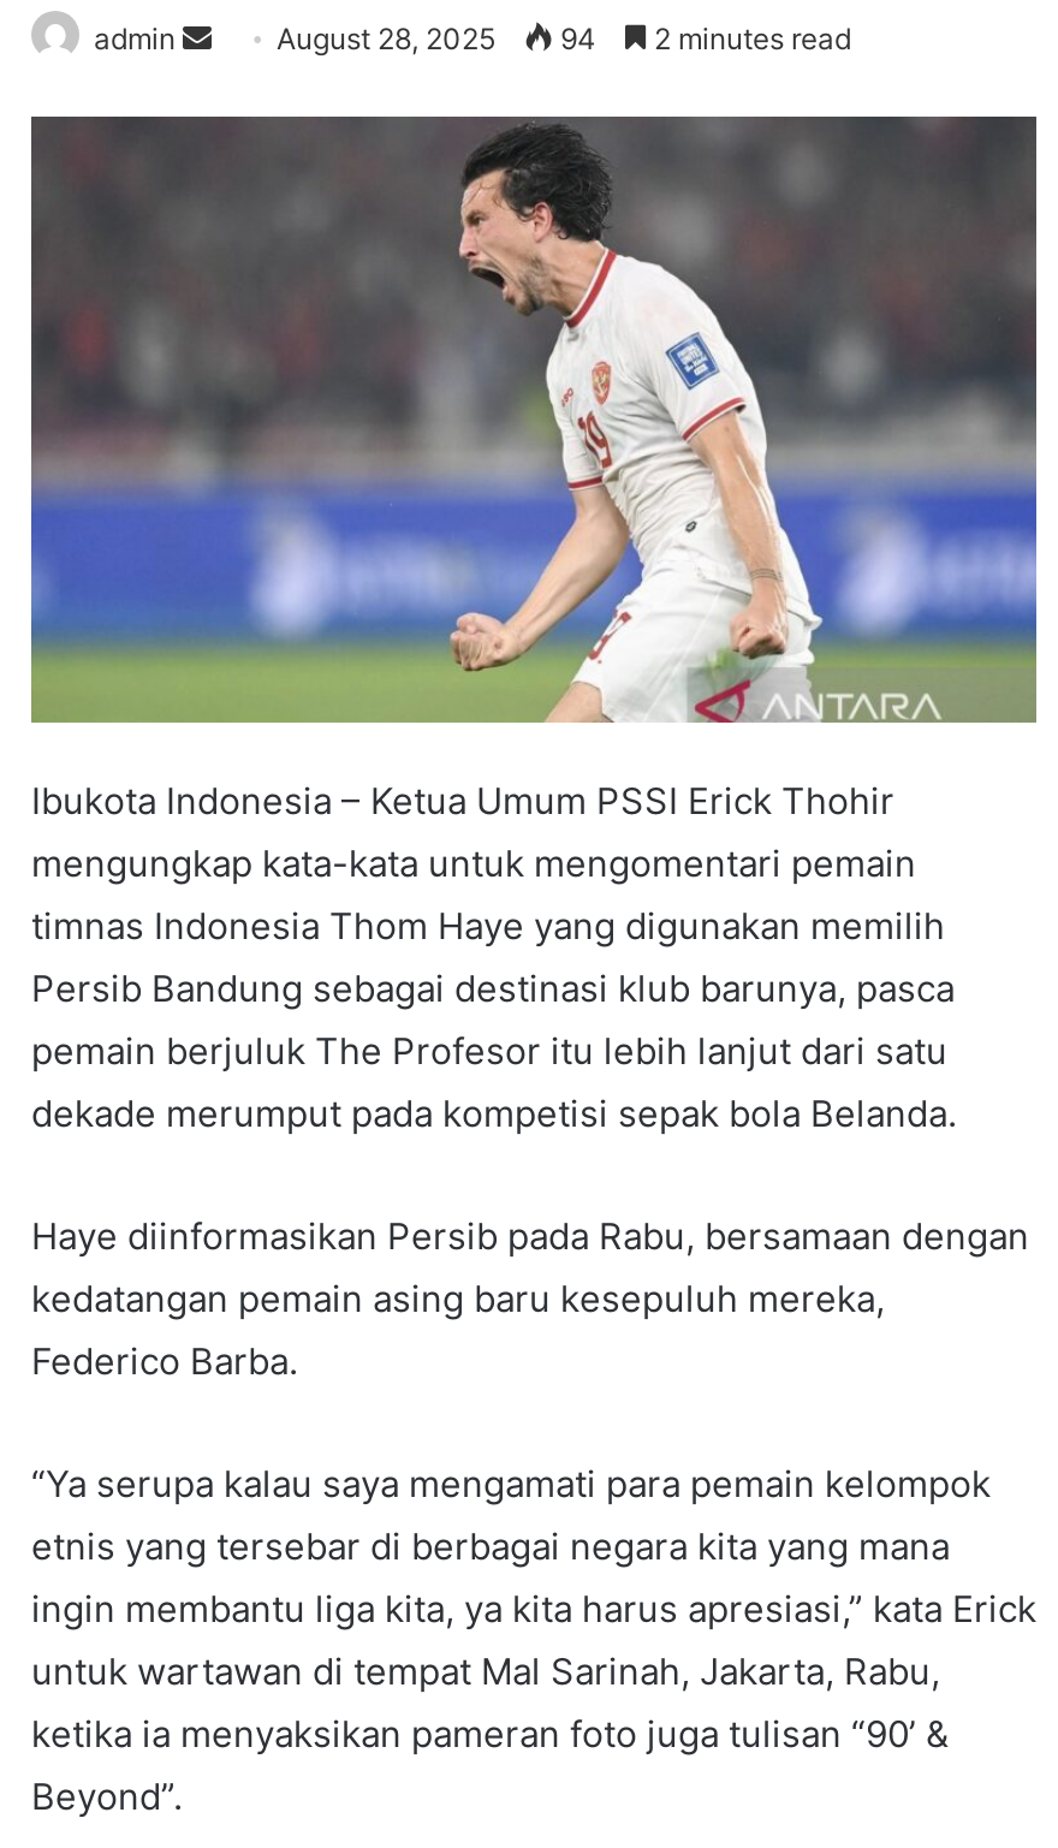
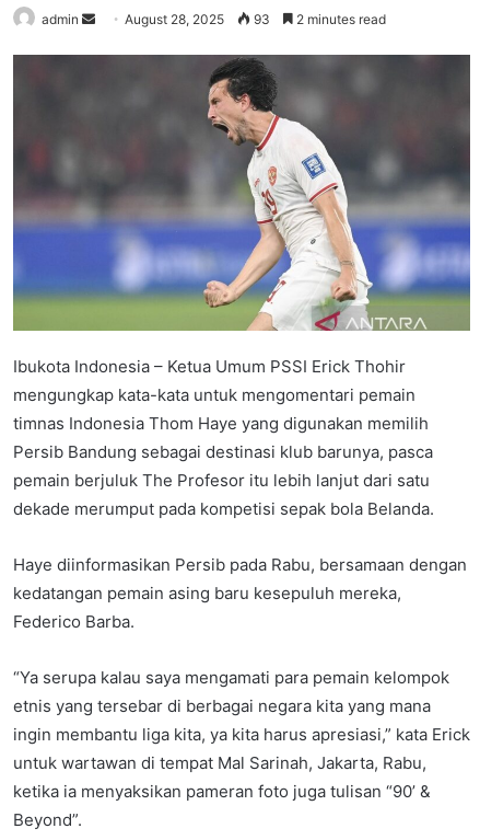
[553,20,596,56] 94 -> [250,11,270,27] 93

